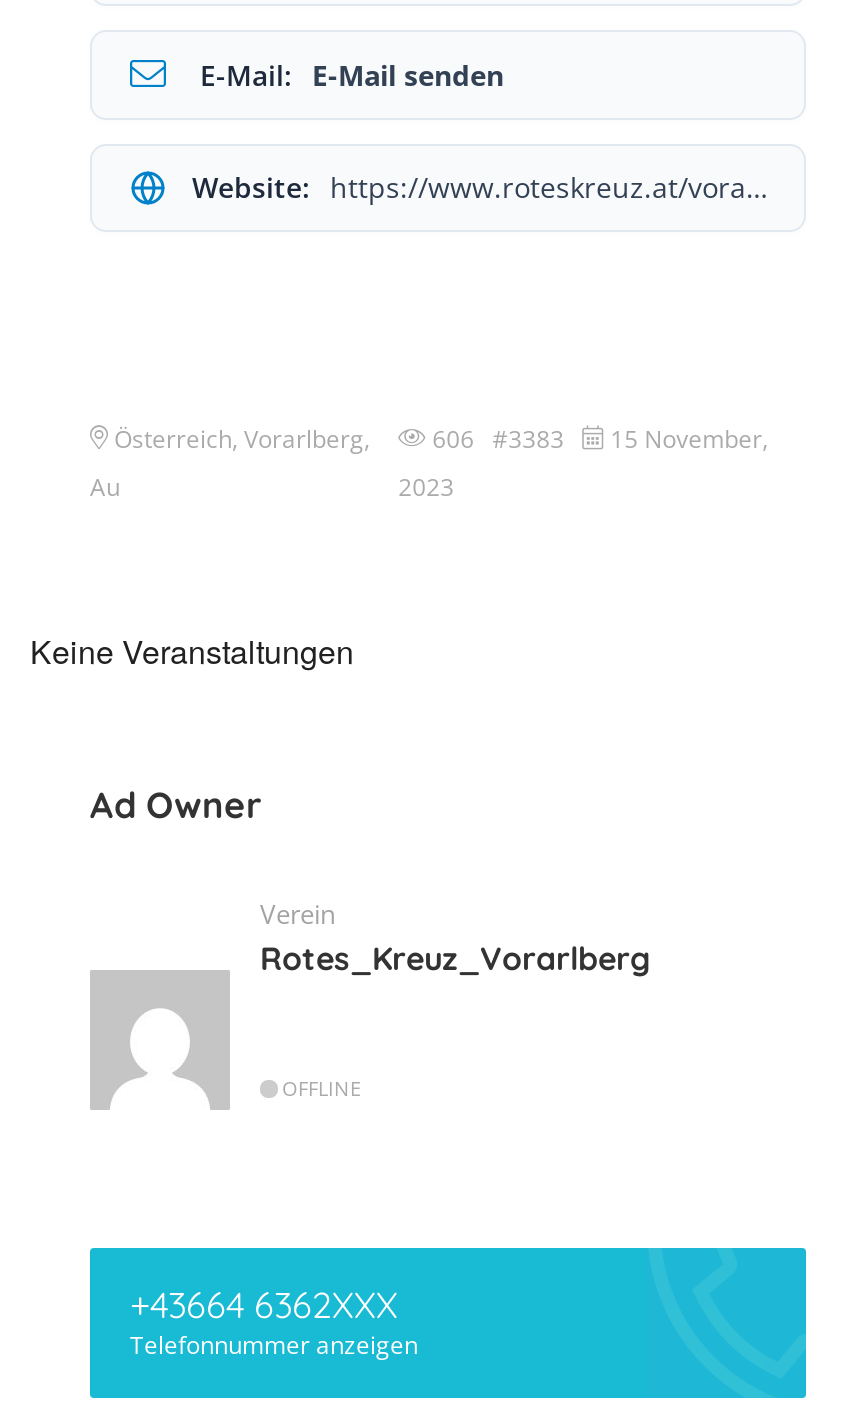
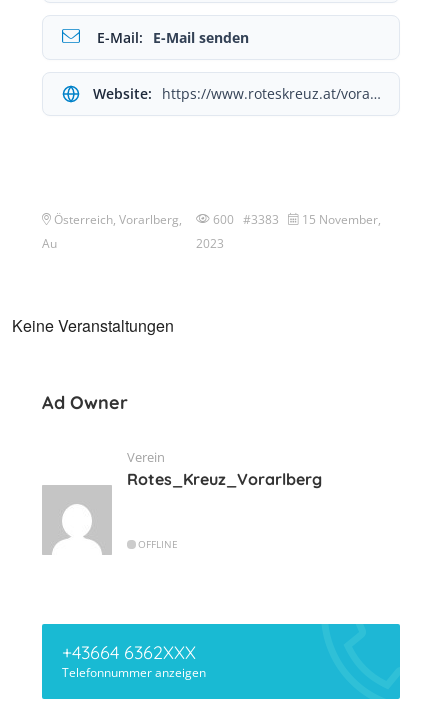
[108,423,768,457] Österreich, Vorarlberg, 606 #3383 15 November, -> [51,211,381,228] Österreich, Vorarlberg, 600 #3383 15 November,

